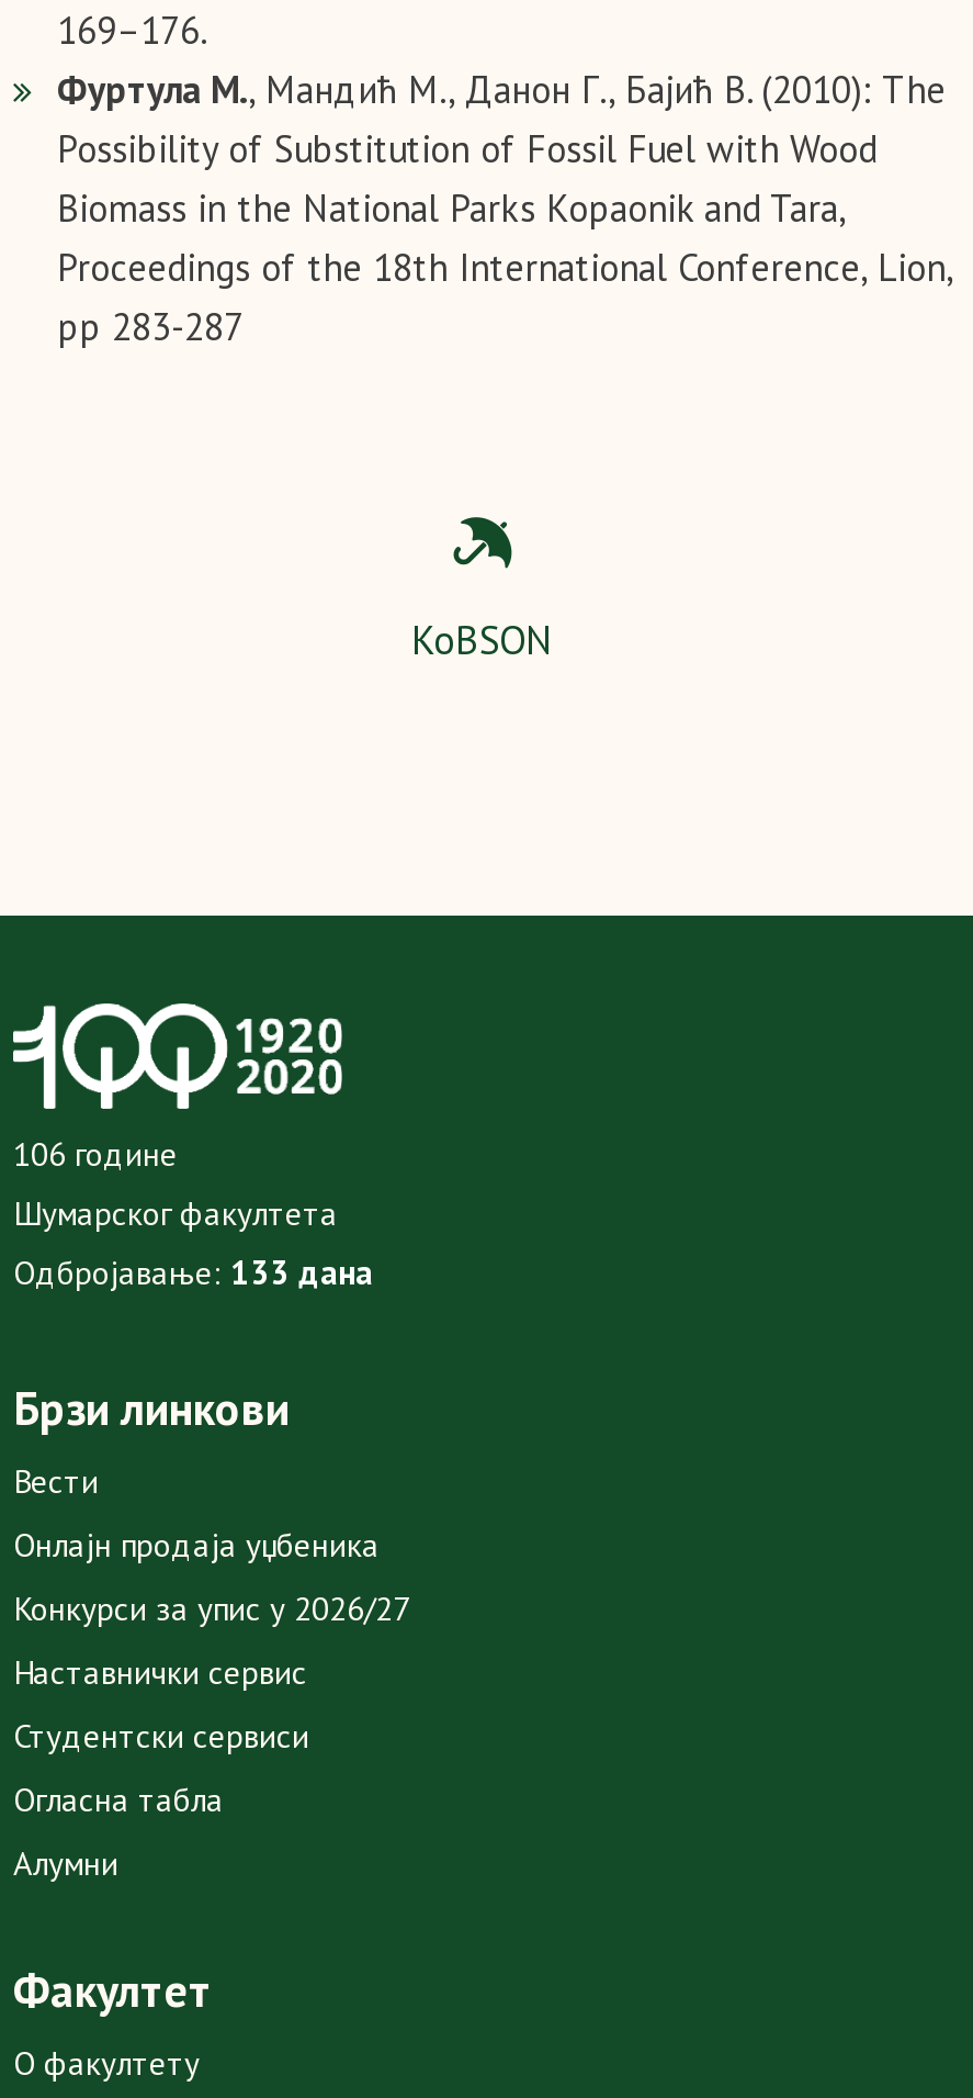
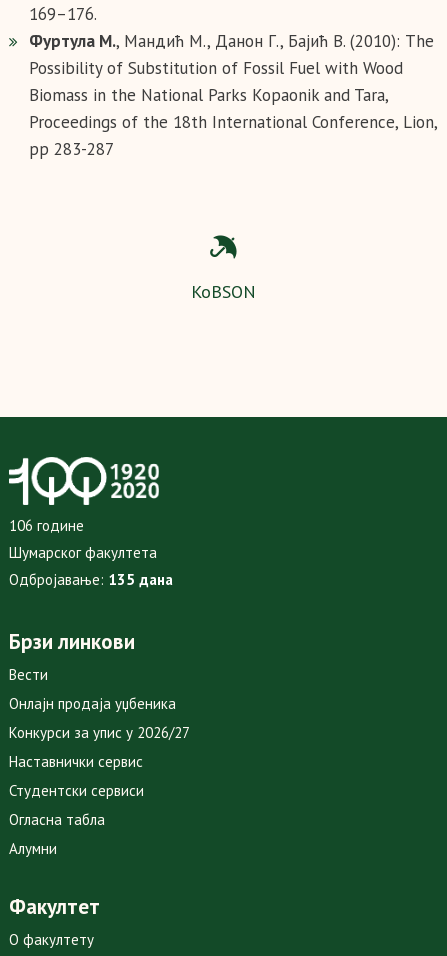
[13,1251,373,1293] Одбројавање: 133 дана -> [9,570,173,589] Одбројавање: 135 дана

